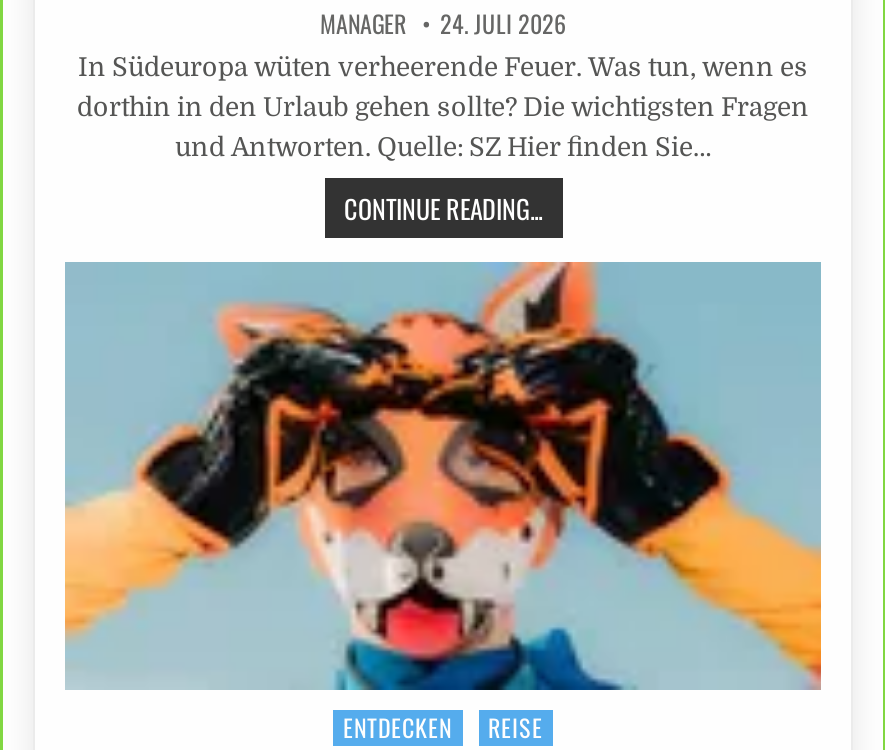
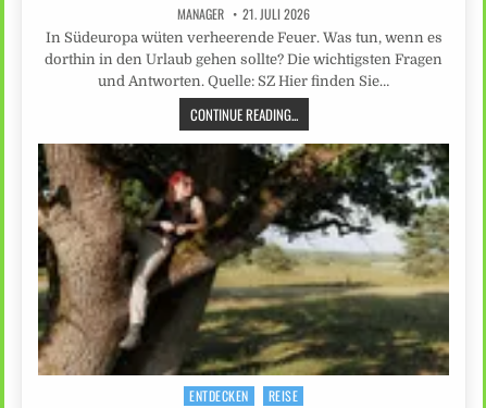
[320,7,566,41] MANAGER 24. JULI 2026 -> [177,4,310,22] MANAGER 21. JULI 2026
[63,260,823,692] [image] -> [37,143,450,376] [image]

